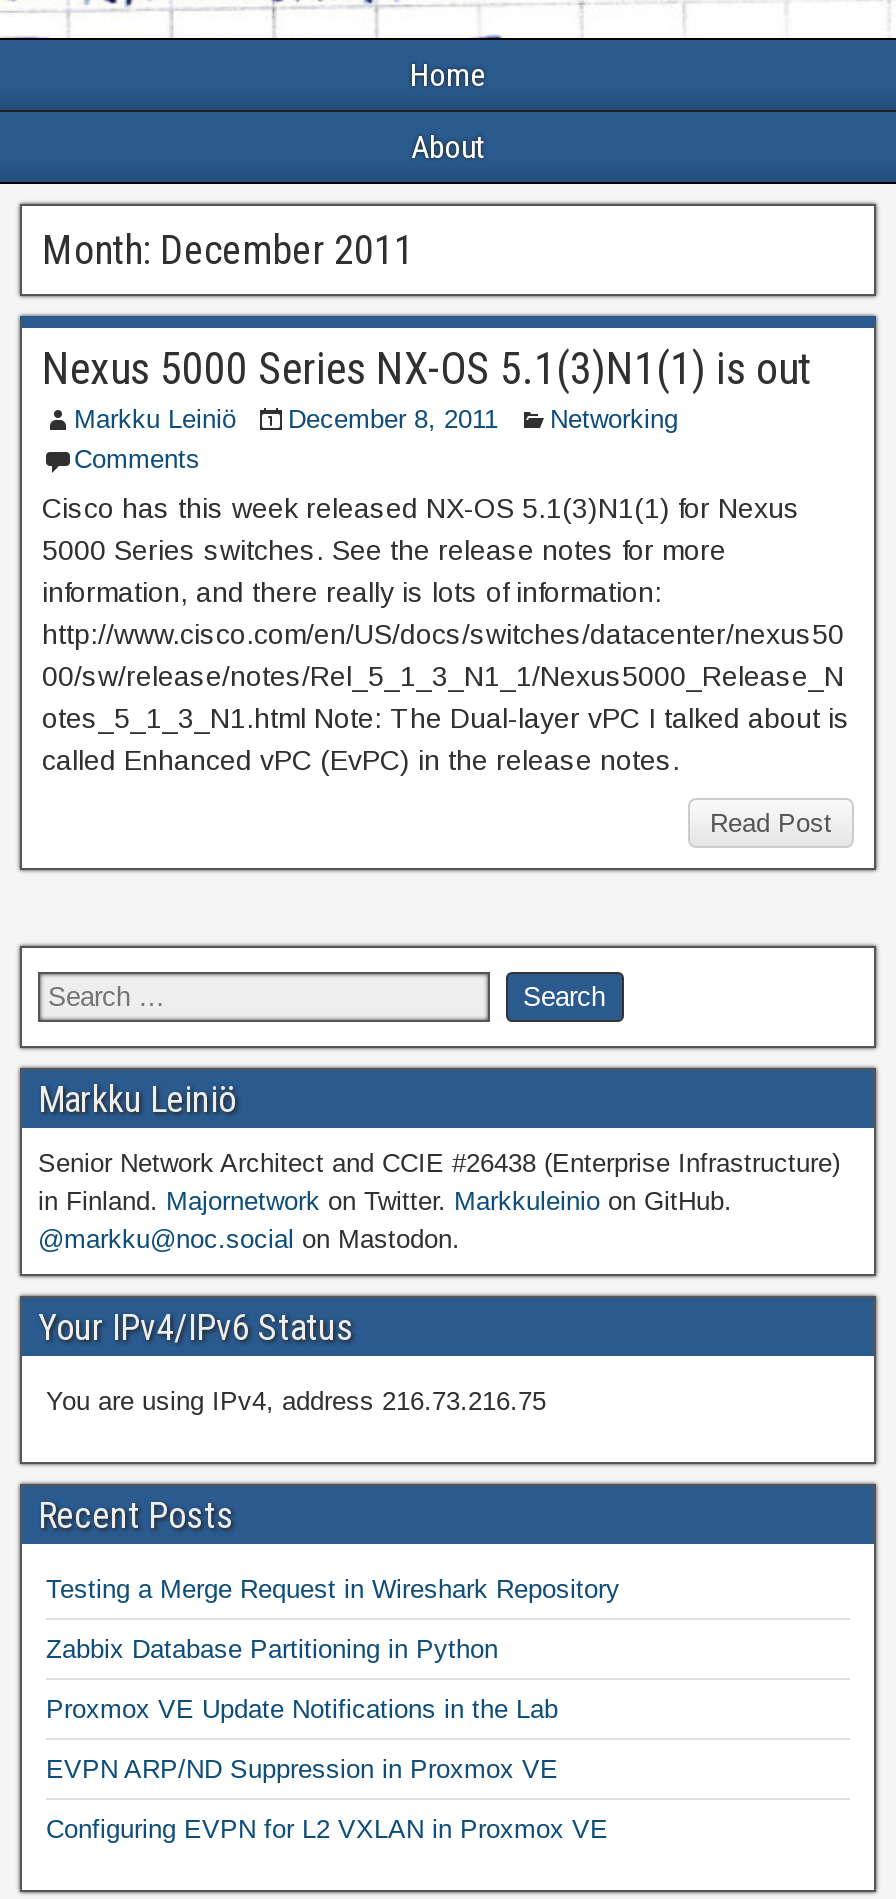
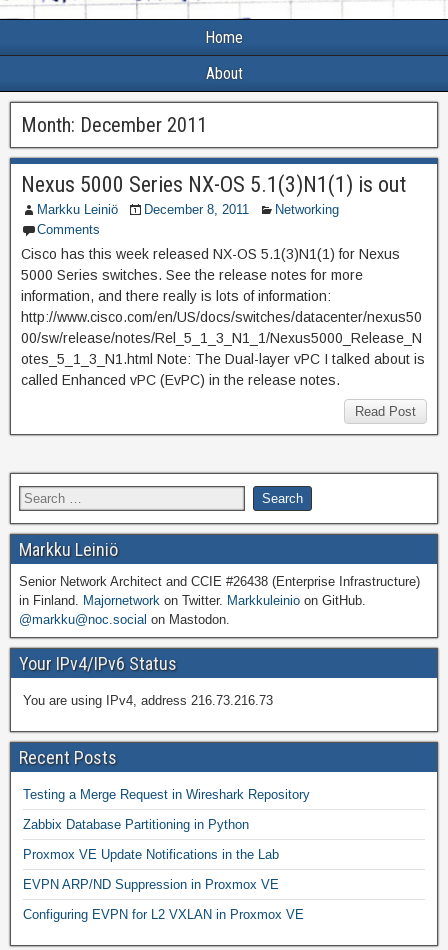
[46,1386,546,1416] You are using IPv4, address 216.73.216.75 -> [23,693,273,708] You are using IPv4, address 216.73.216.73

